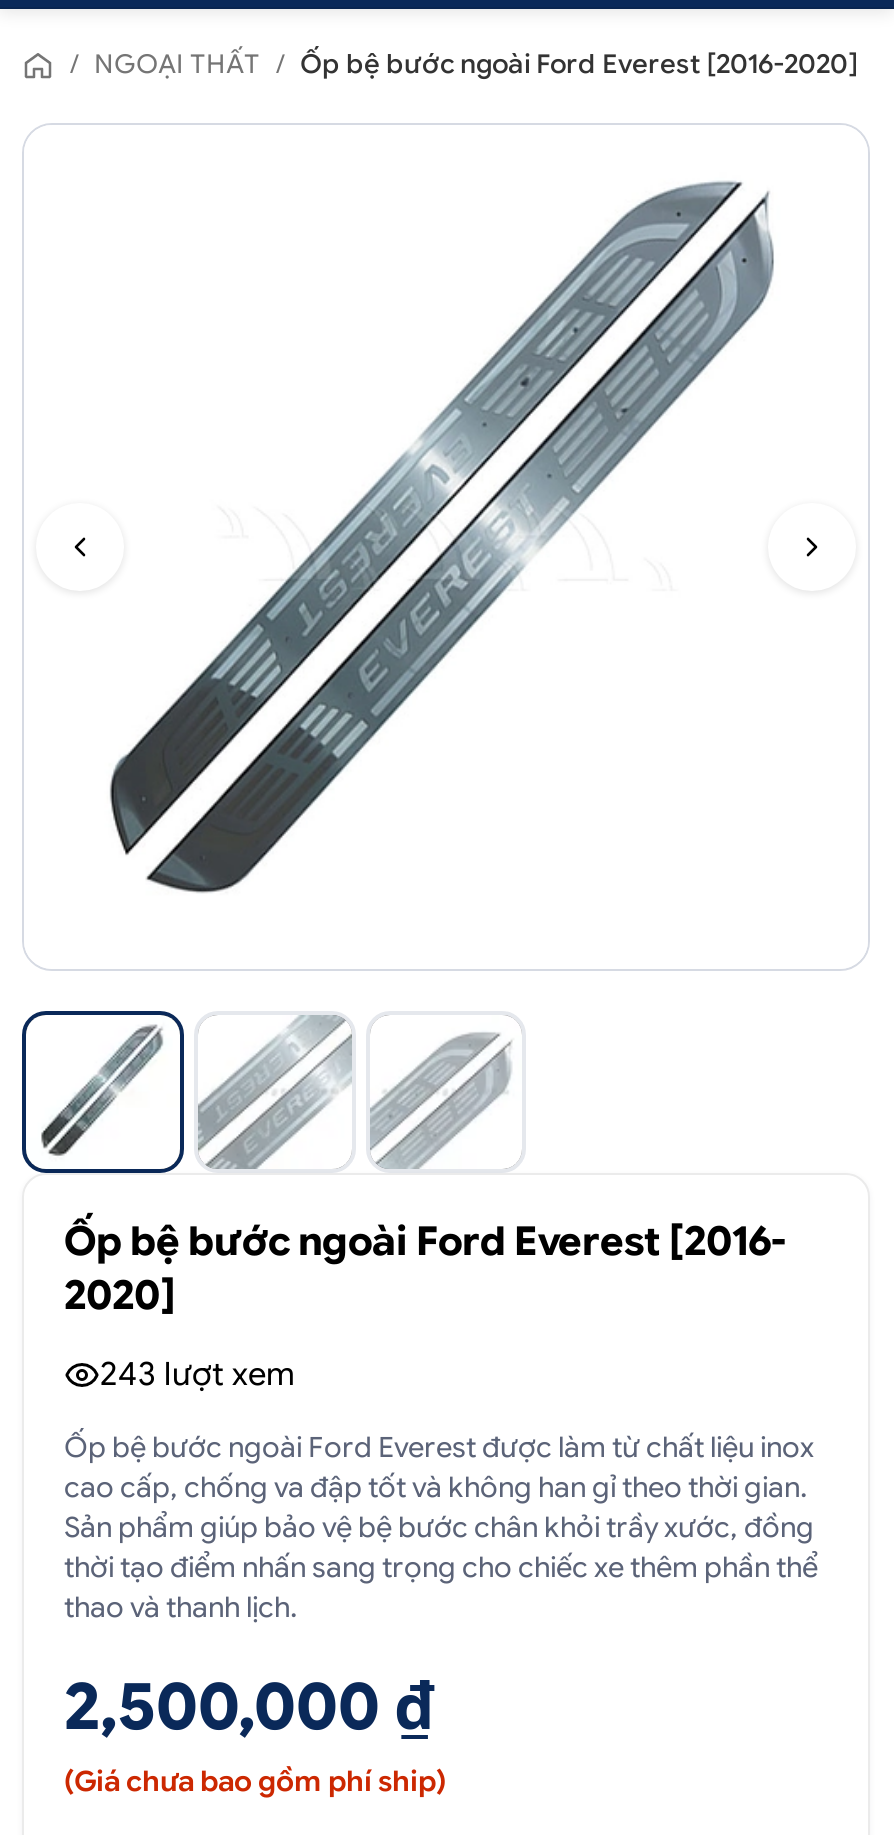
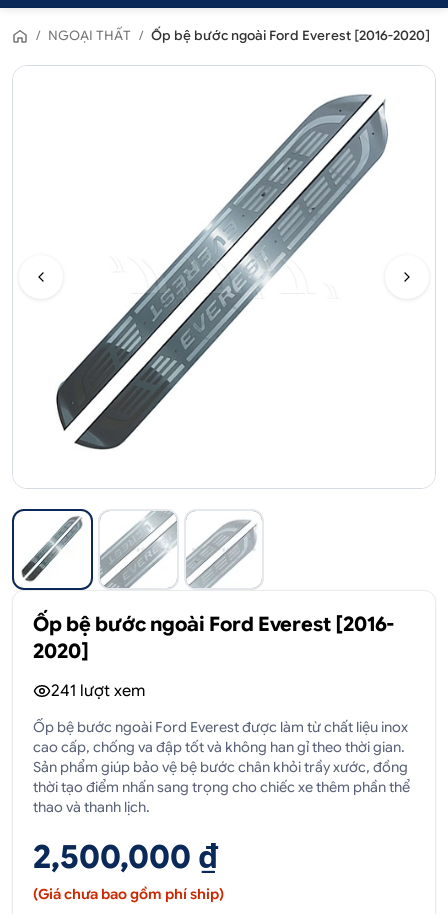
[100,1355,294,1395] 243 lượt xem -> [51,681,145,701] 241 lượt xem

